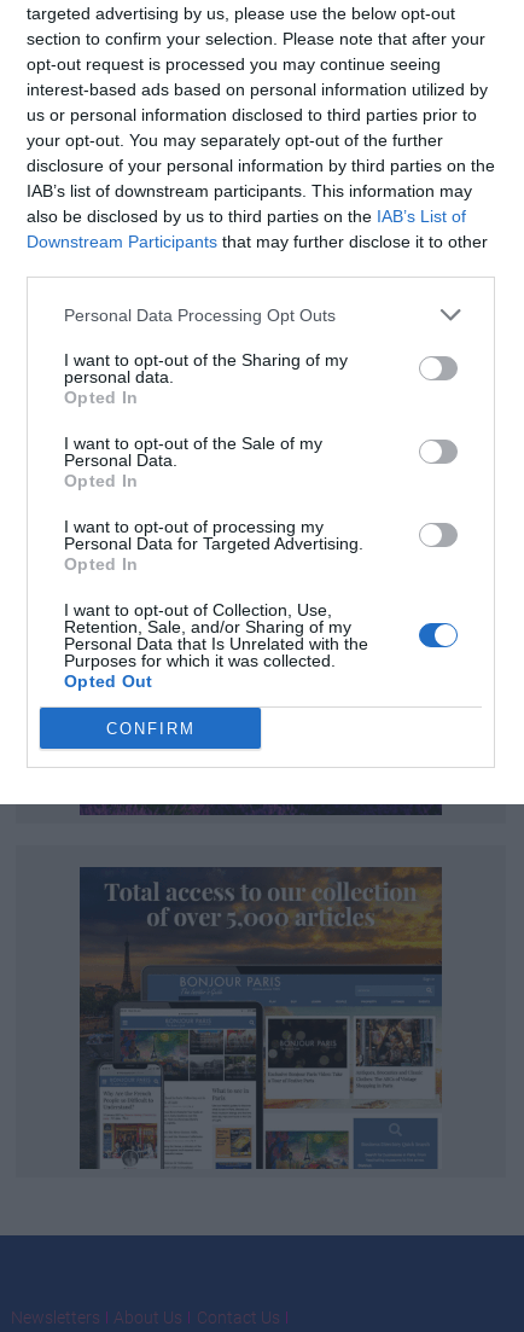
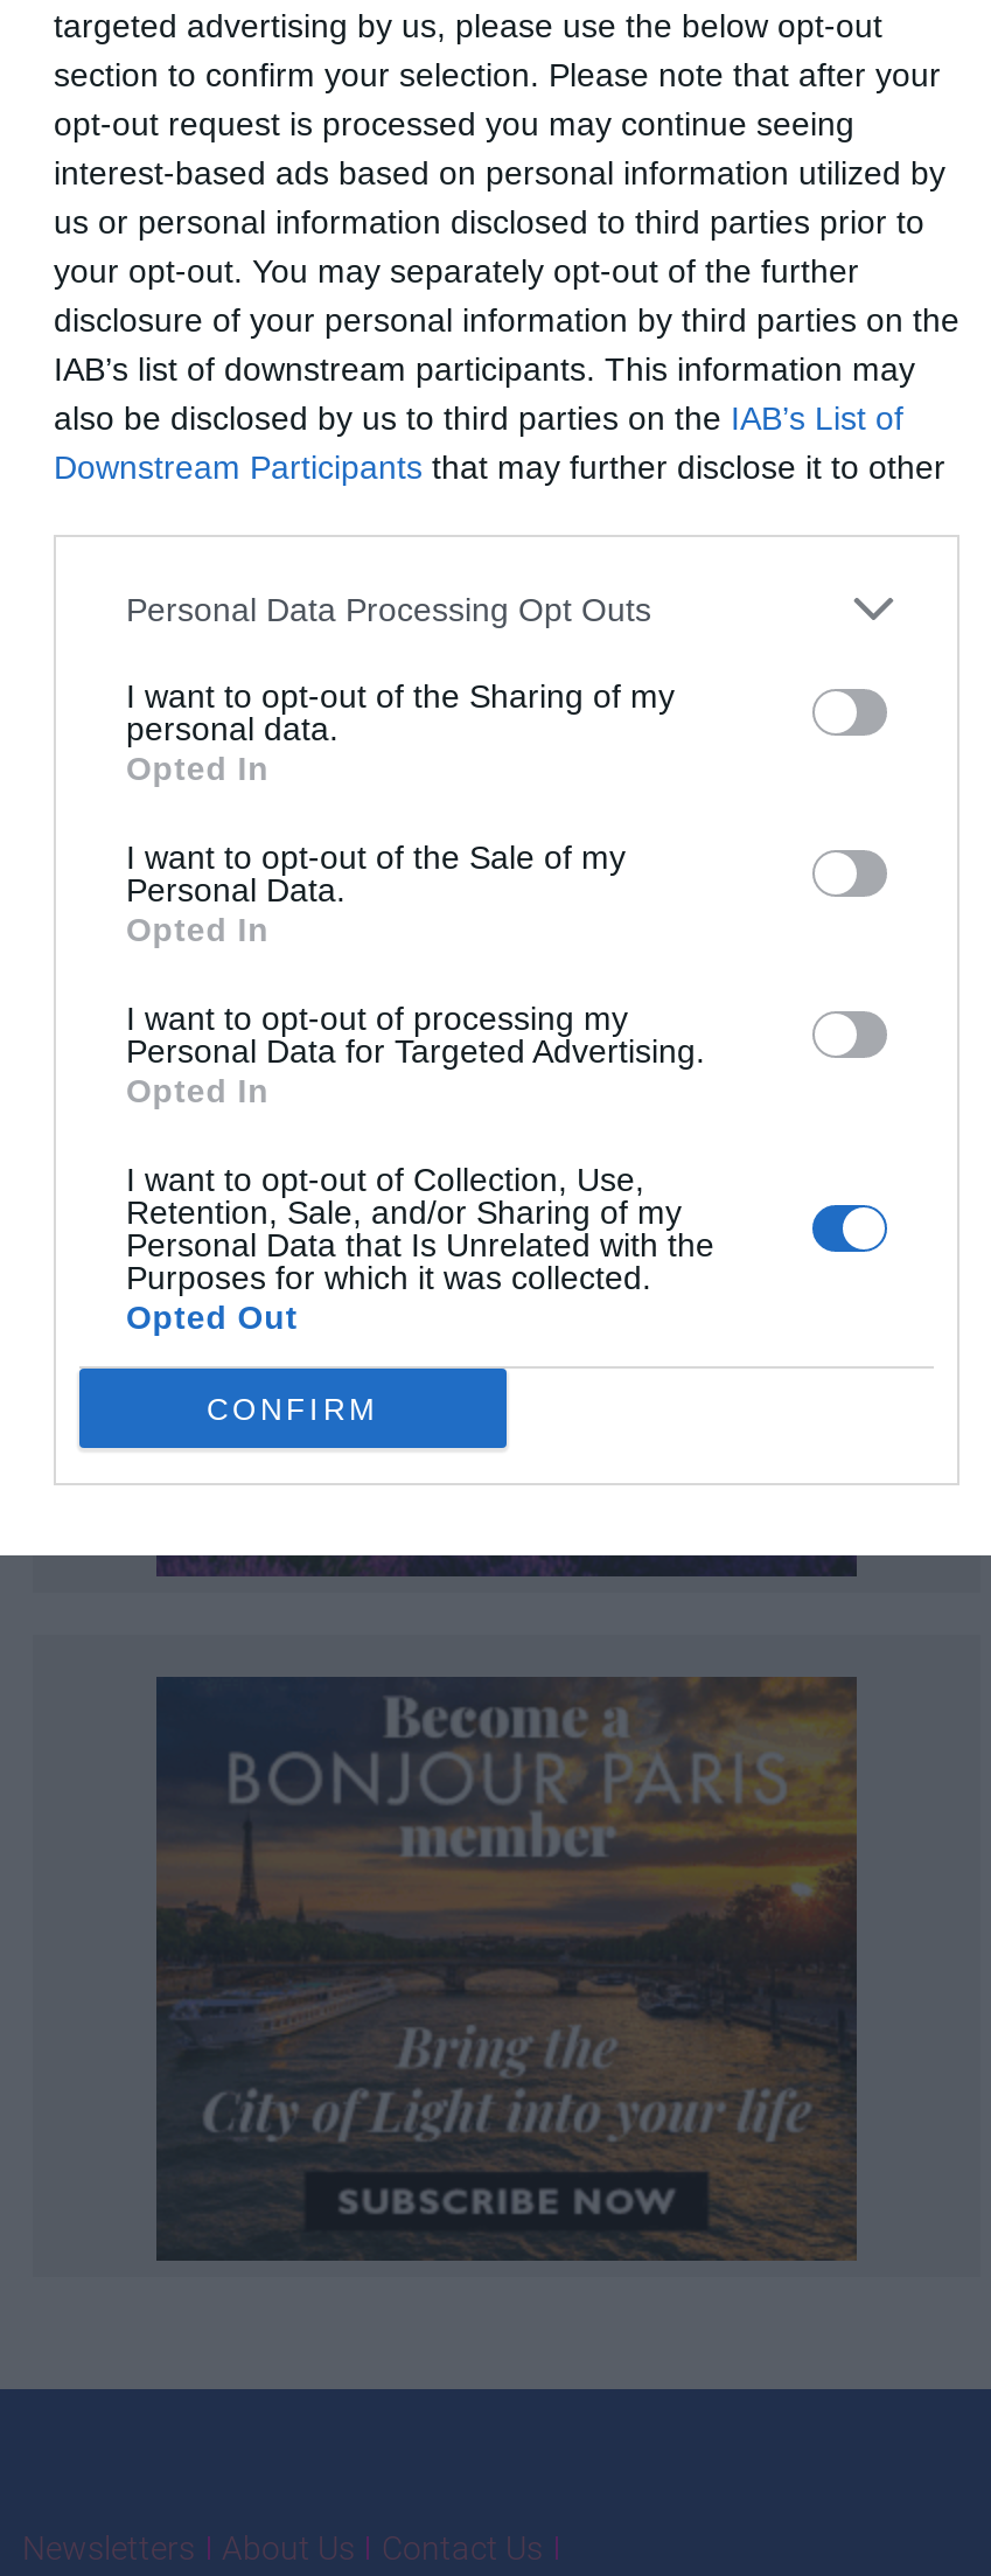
[99,879,441,1168] [image] -> [196,1698,857,2261] [image]

